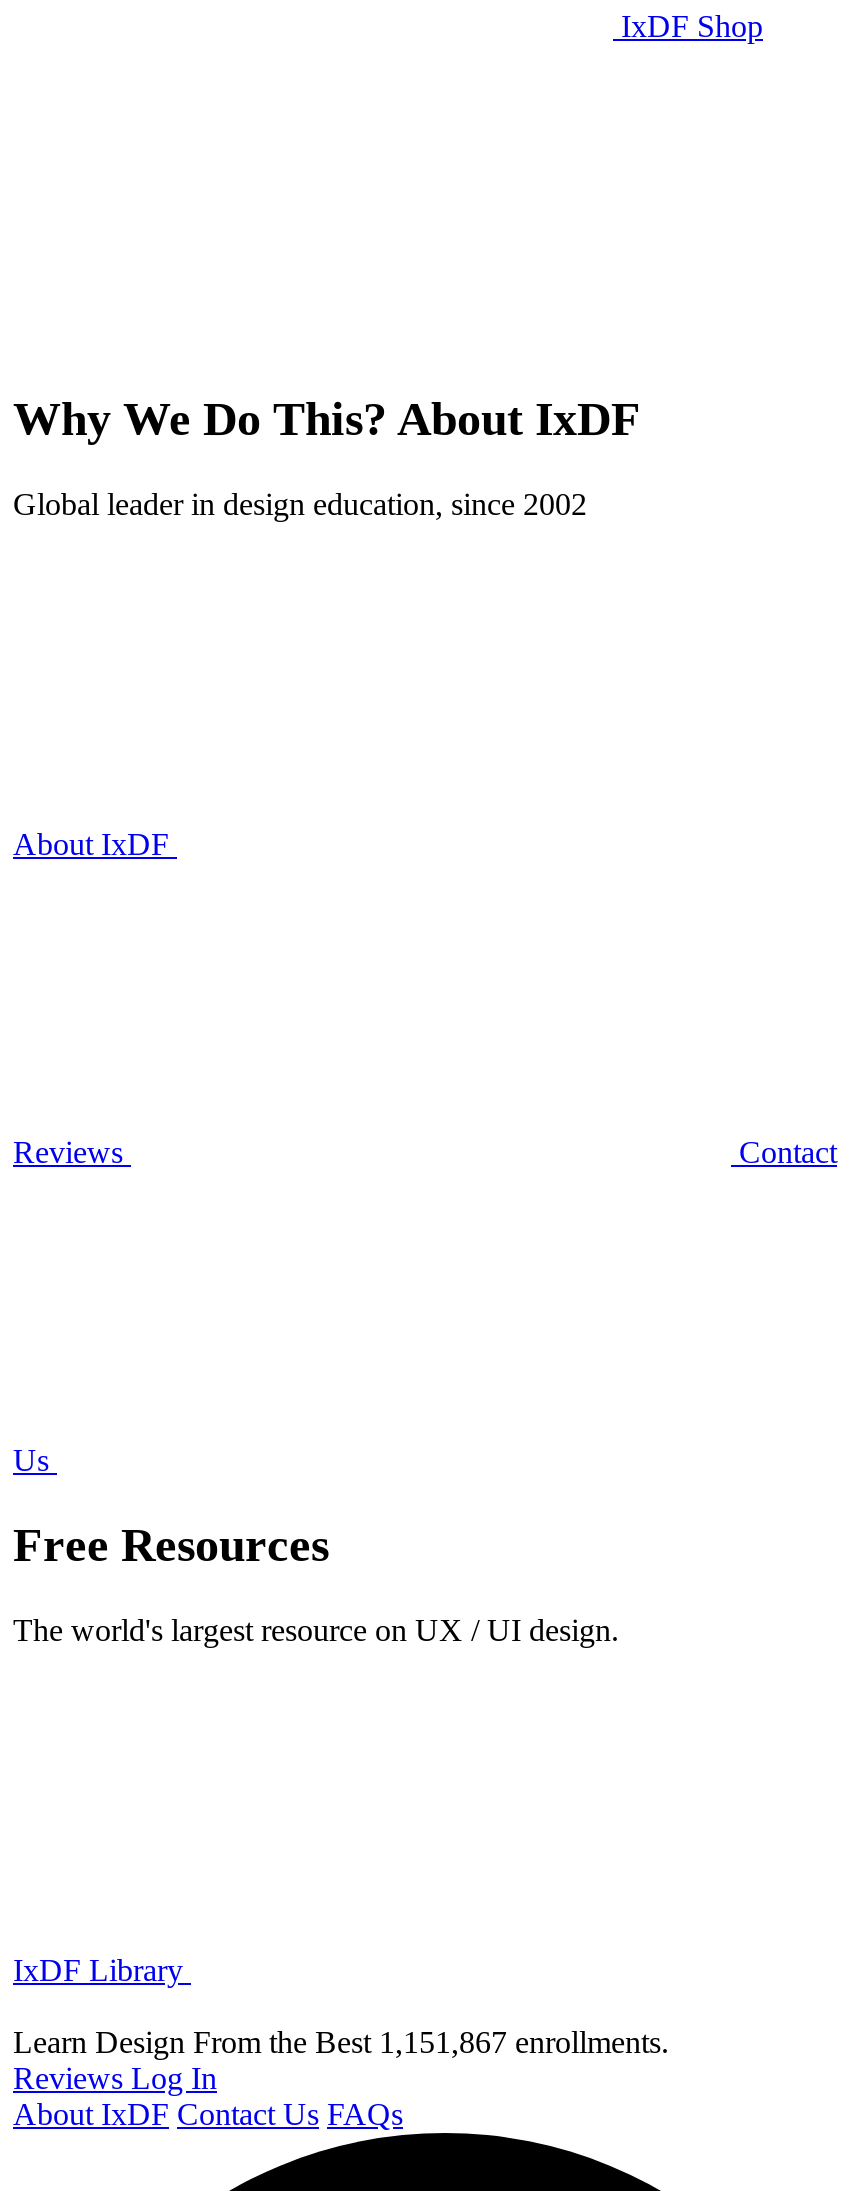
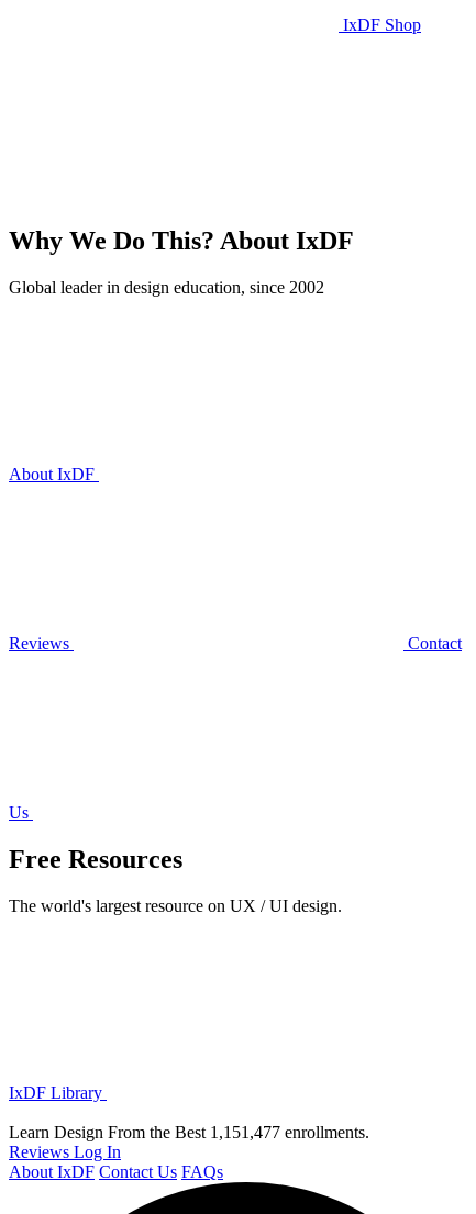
[13,2024,669,2058] Learn Design From the Best 1,151,867 enrollments. -> [9,1122,369,1141] Learn Design From the Best 1,151,477 enrollments.

